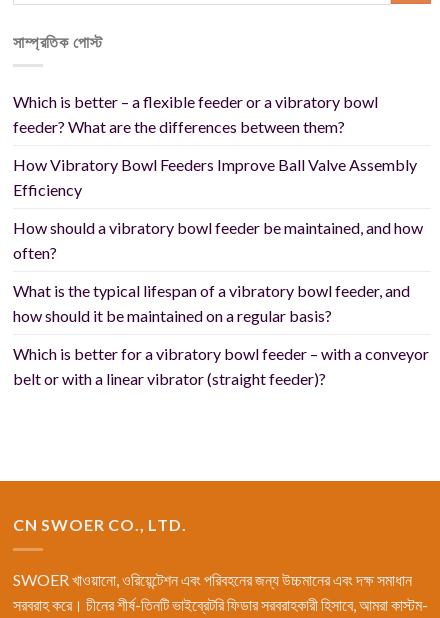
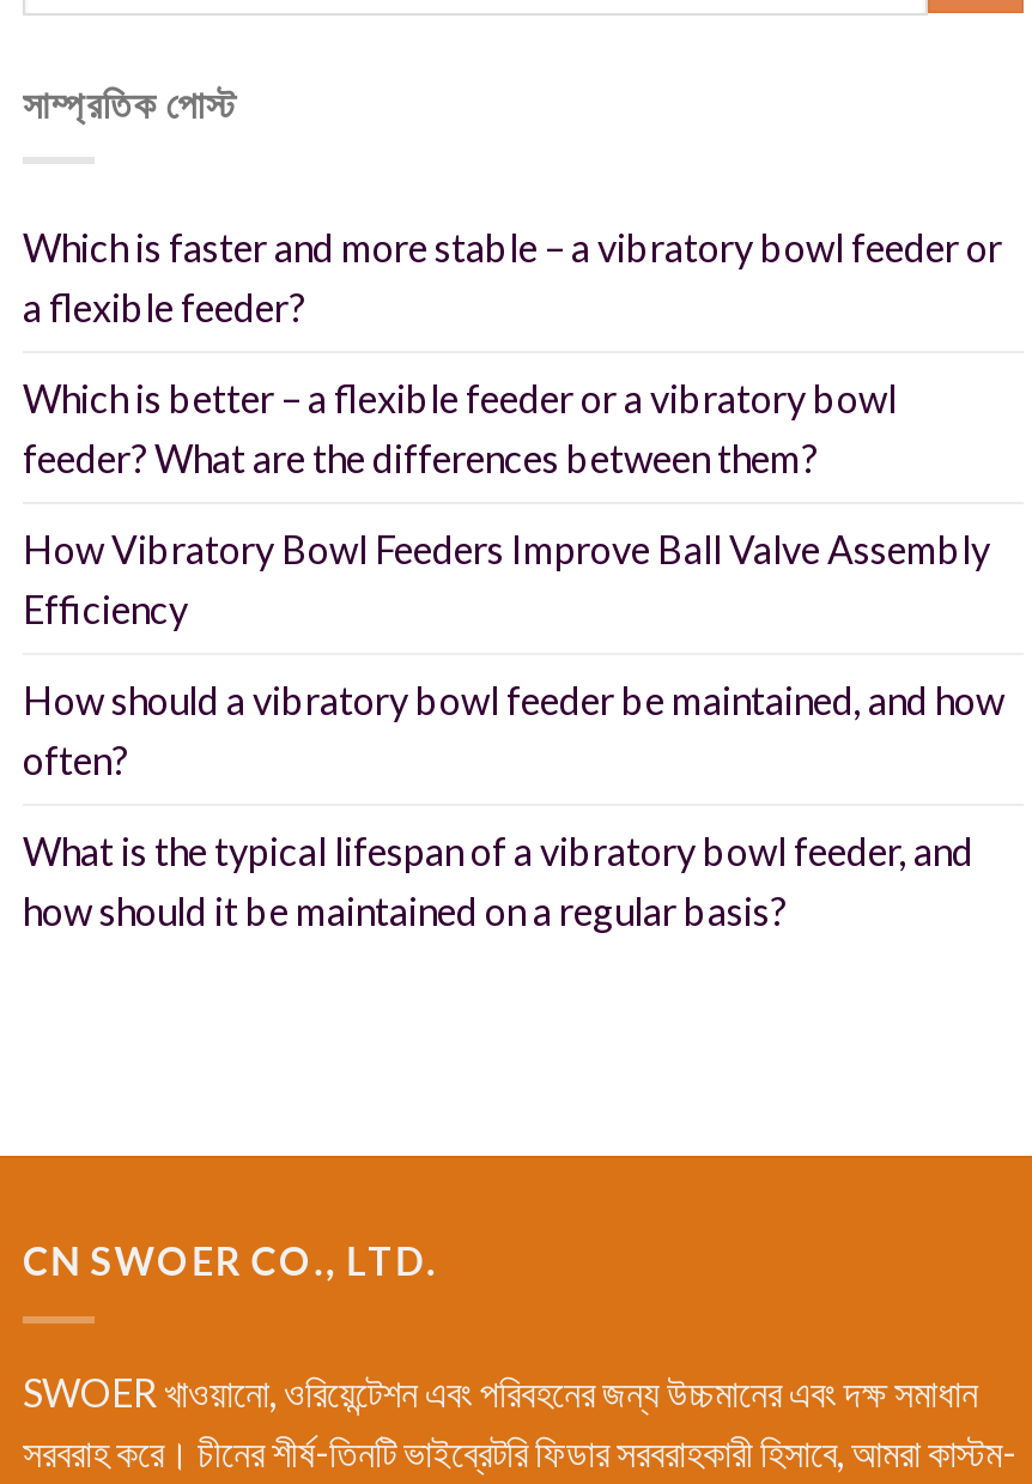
none -> [23,224,1002,330] Which is faster and more stable – a vibratory bowl feeder or | a flexible feeder?
moved [13,92,423,325] -> [23,375,1004,934]: Which is better – a flexible feeder or a vibratory bowl | feeder? What are the differences between them? | How Vibratory Bowl Feeders Improve Ball Valve Assembly | Efficiency | How should a vibratory bowl feeder be maintained, and how | often? | What is the typical lifespan of a vibratory bowl feeder, and | how should it be maintained on a regular basis?
[13,344,429,388] Which is better for a vibratory bowl feeder – with a conveyor | belt or with a linear vibrator (straight feeder)? -> none

